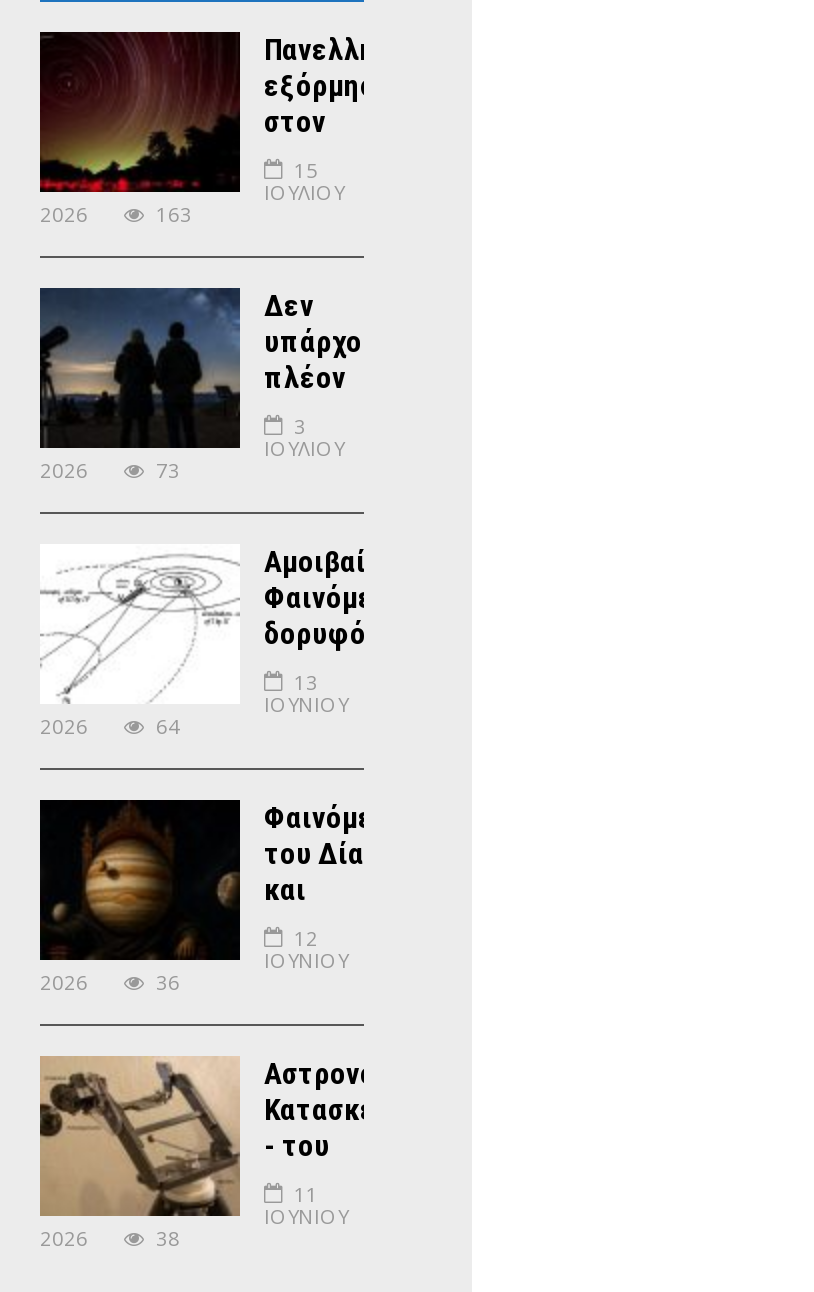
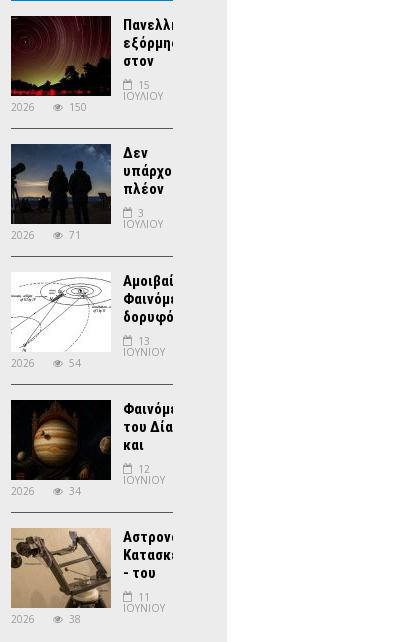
[156,200,192,228] 163 -> [69,100,87,114] 150
[156,456,180,484] 73 -> [69,228,81,242] 71
[156,712,180,740] 64 -> [69,356,81,370] 54
[156,968,180,996] 36 -> [69,484,81,498] 34

